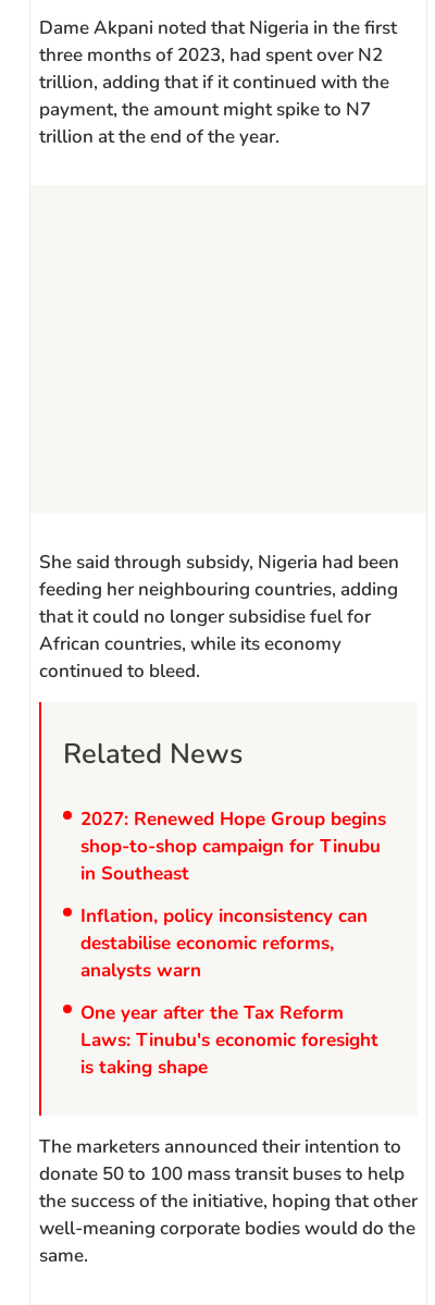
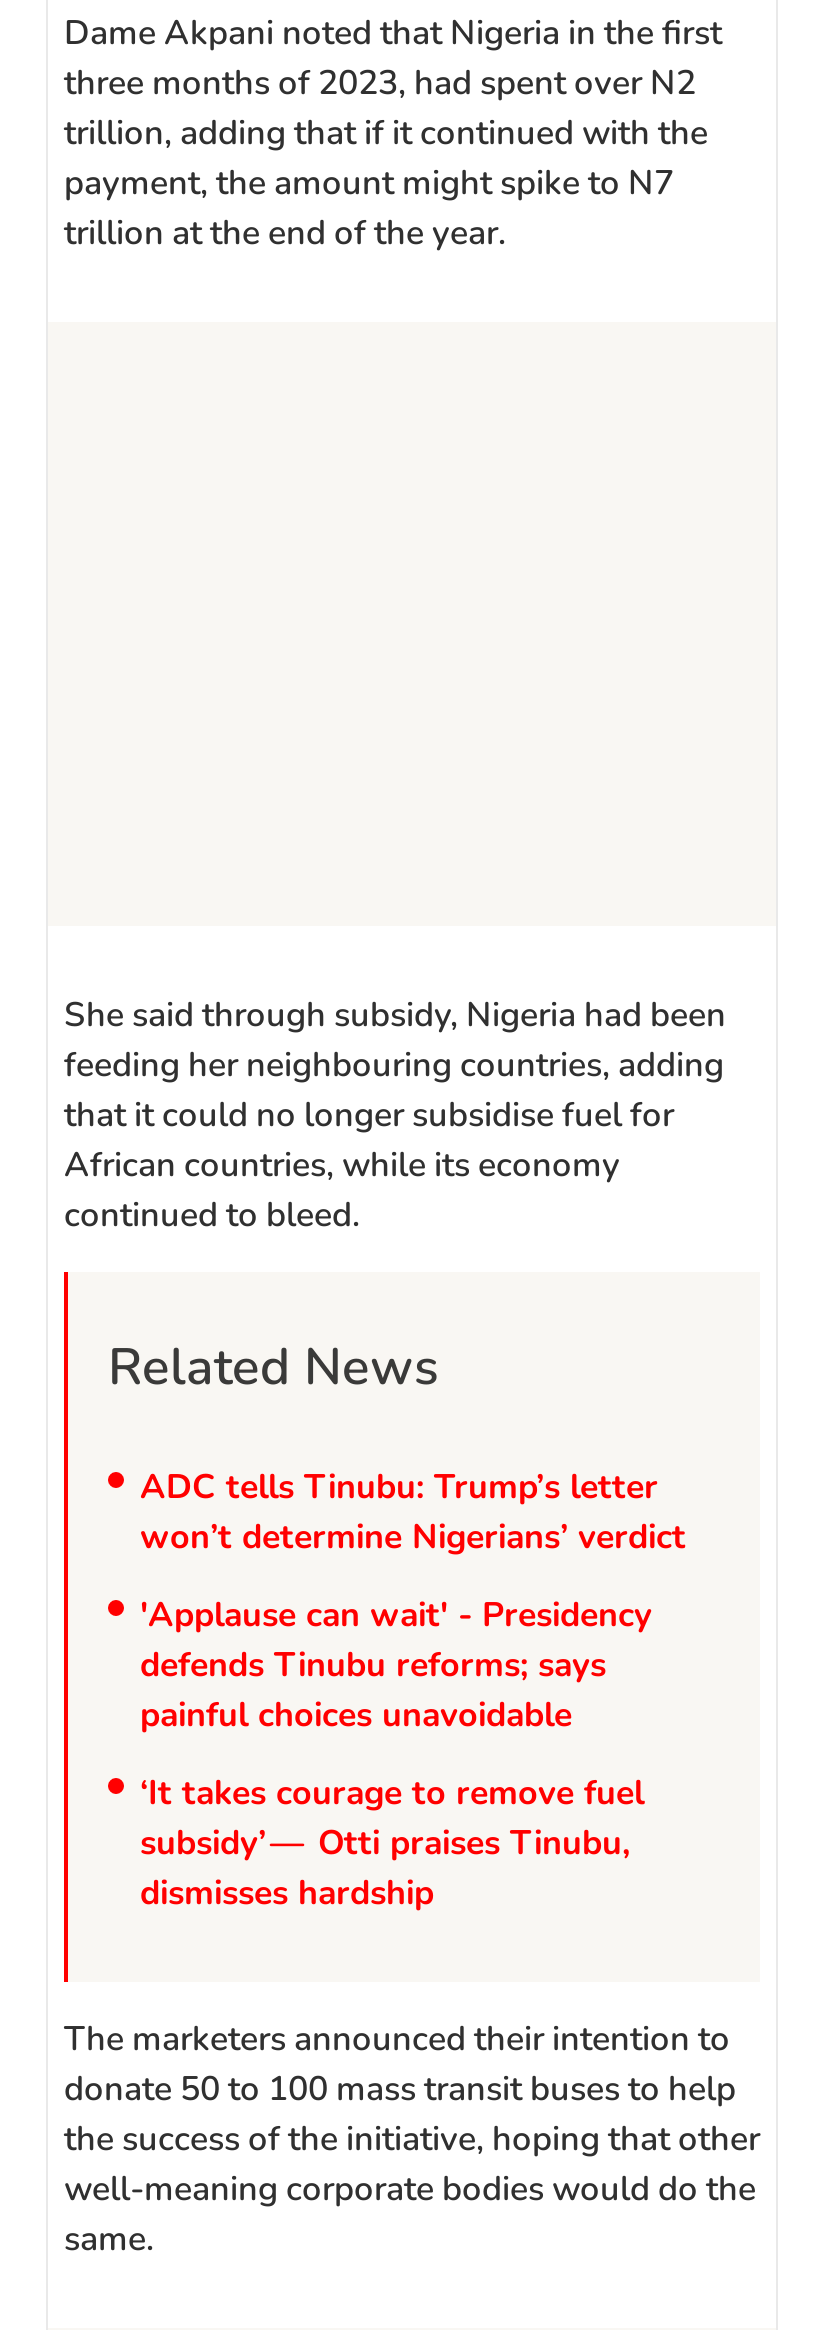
[80,807,386,886] 2027: Renewed Hope Group begins | shop-to-shop campaign for Tinubu | in Southeast -> [140,1464,686,1560] ADC tells Tinubu: Trump’s letter | won’t determine Nigerians’ verdict
[80,904,368,983] Inflation, policy inconsistency can | destabilise economic reforms, | analysts warn -> [140,1592,652,1738] 'Applause can wait' - Presidency | defends Tinubu reforms; says | painful choices unavoidable
[80,1000,378,1080] One year after the Tax Reform | Laws: Tinubu's economic foresight | is taking shape -> [140,1770,644,1916] ‘It takes courage to remove fuel | subsidy’ — Otti praises Tinubu, | dismisses hardship

